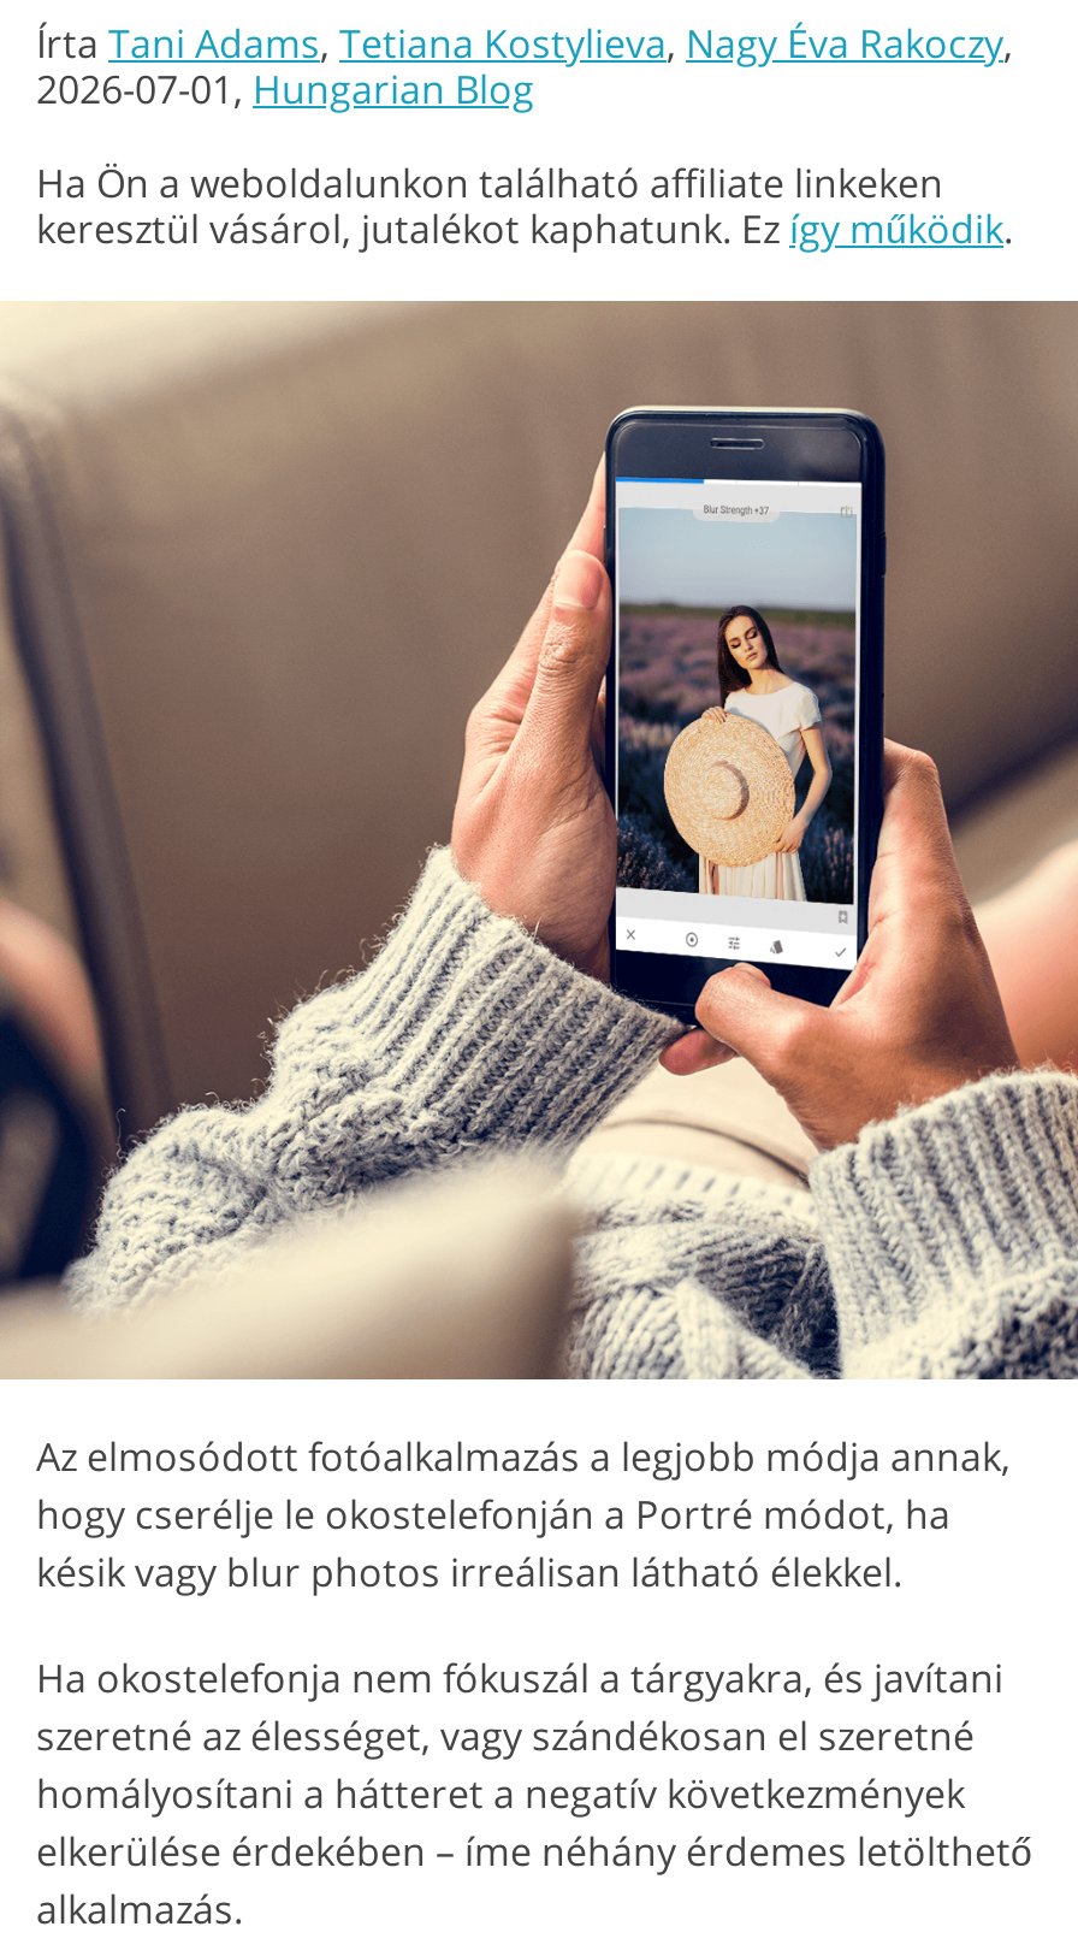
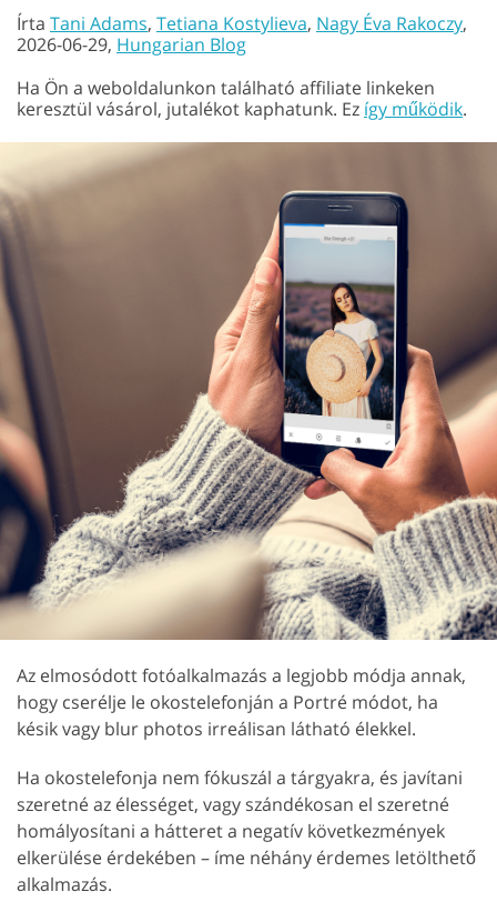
[36,63,534,116] 2026-07-01,Hungarian Blog -> [17,32,246,57] 2026-06-29,Hungarian Blog

